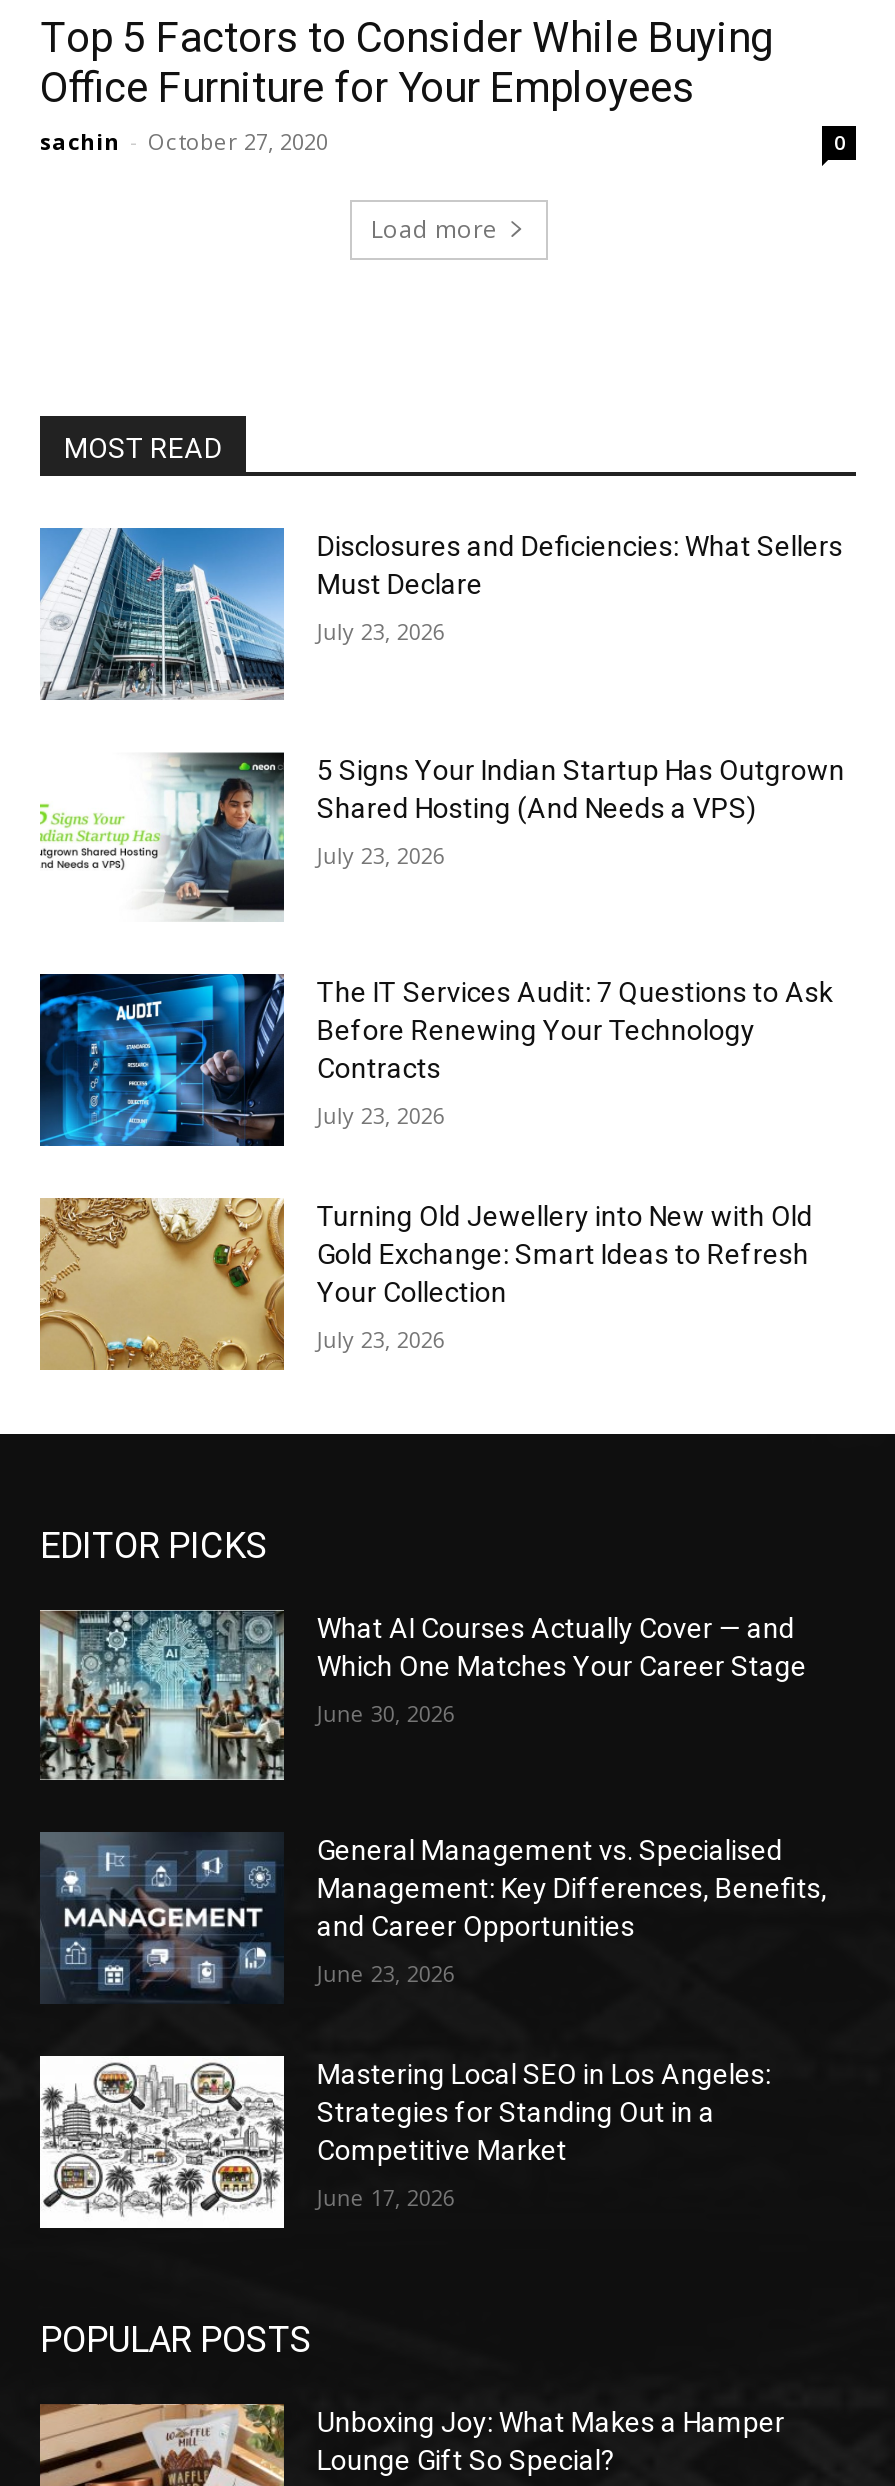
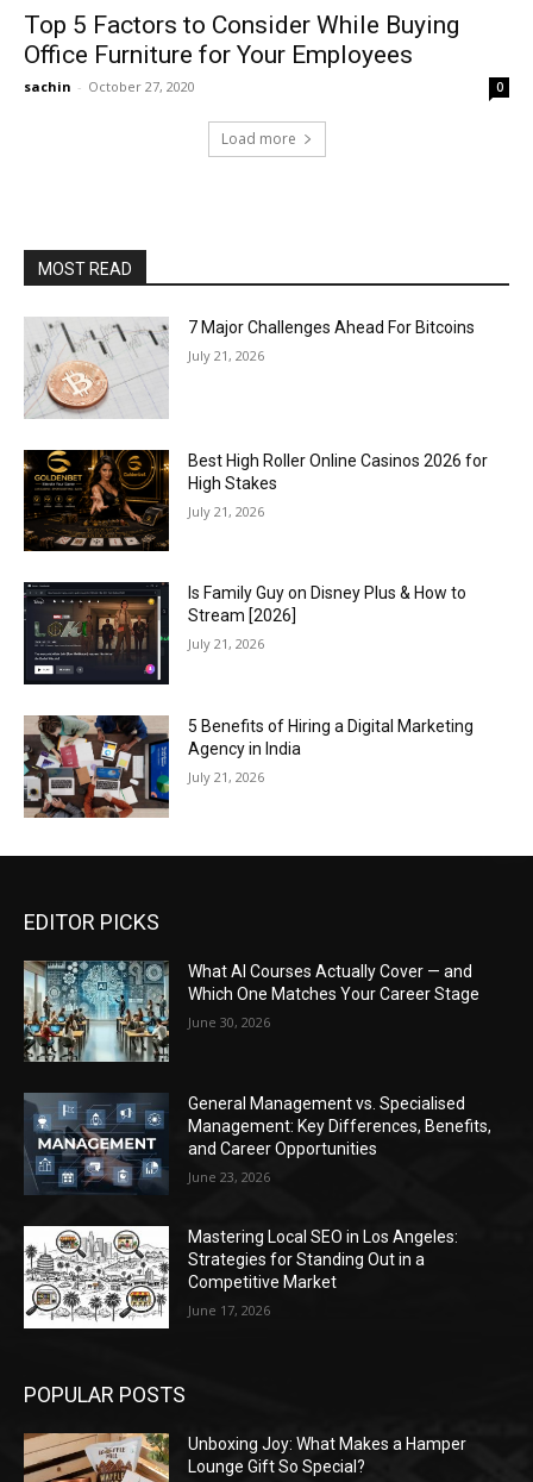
[40,526,843,700] [image] | Disclosures and Deficiencies: What Sellers | Must Declare -> [24,317,475,418] [image] | 7 Major Challenges Ahead For Bitcoins
[317,616,445,646] July 23, 2026 -> [188,346,265,364] July 21, 2026
[40,750,845,922] [image] | 5 Signs Your Indian Startup Has Outgrown | Shared Hosting (And Needs a VPS) -> [23,449,488,552] [image] | Best High Roller Online Casinos 2026 for | High Stakes
[317,839,445,869] July 23, 2026 -> [188,502,265,520] July 21, 2026
[38,972,833,1148] [image] | The IT Services Audit: 7 Questions to Ask | Before Renewing Your Technology | Contracts -> [23,581,467,686] [image] | Is Family Guy on Disney Plus & How to | Stream [2026]
[317,1101,445,1131] July 23, 2026 -> [188,635,265,653] July 21, 2026
[38,1196,813,1372] [image] | Turning Old Jewellery into New with Old | Gold Exchange: Smart Ideas to Refresh | Your Collection -> [23,714,474,819] [image] | 5 Benefits of Hiring a Digital Marketing | Agency in India
[317,1324,445,1354] July 23, 2026 -> [188,768,265,786] July 21, 2026

